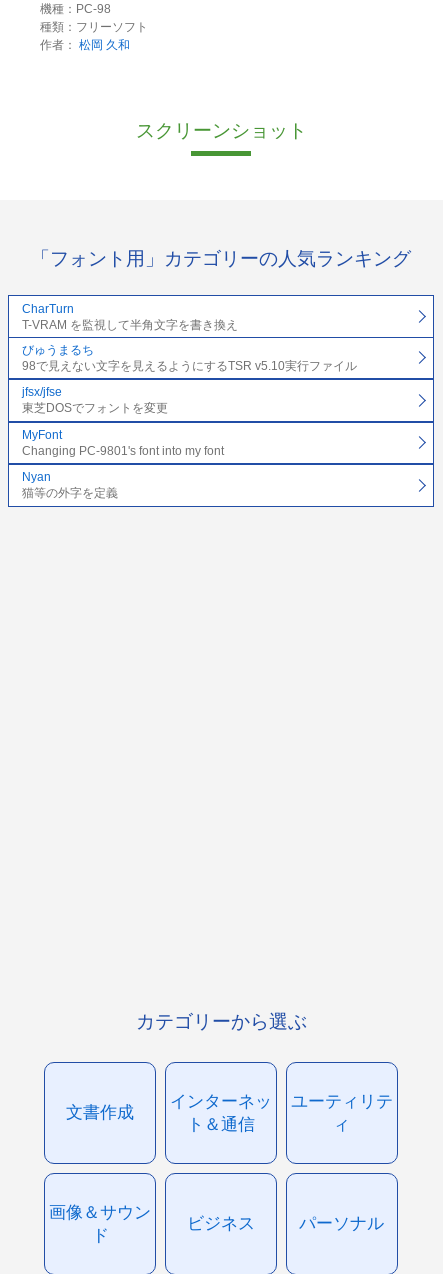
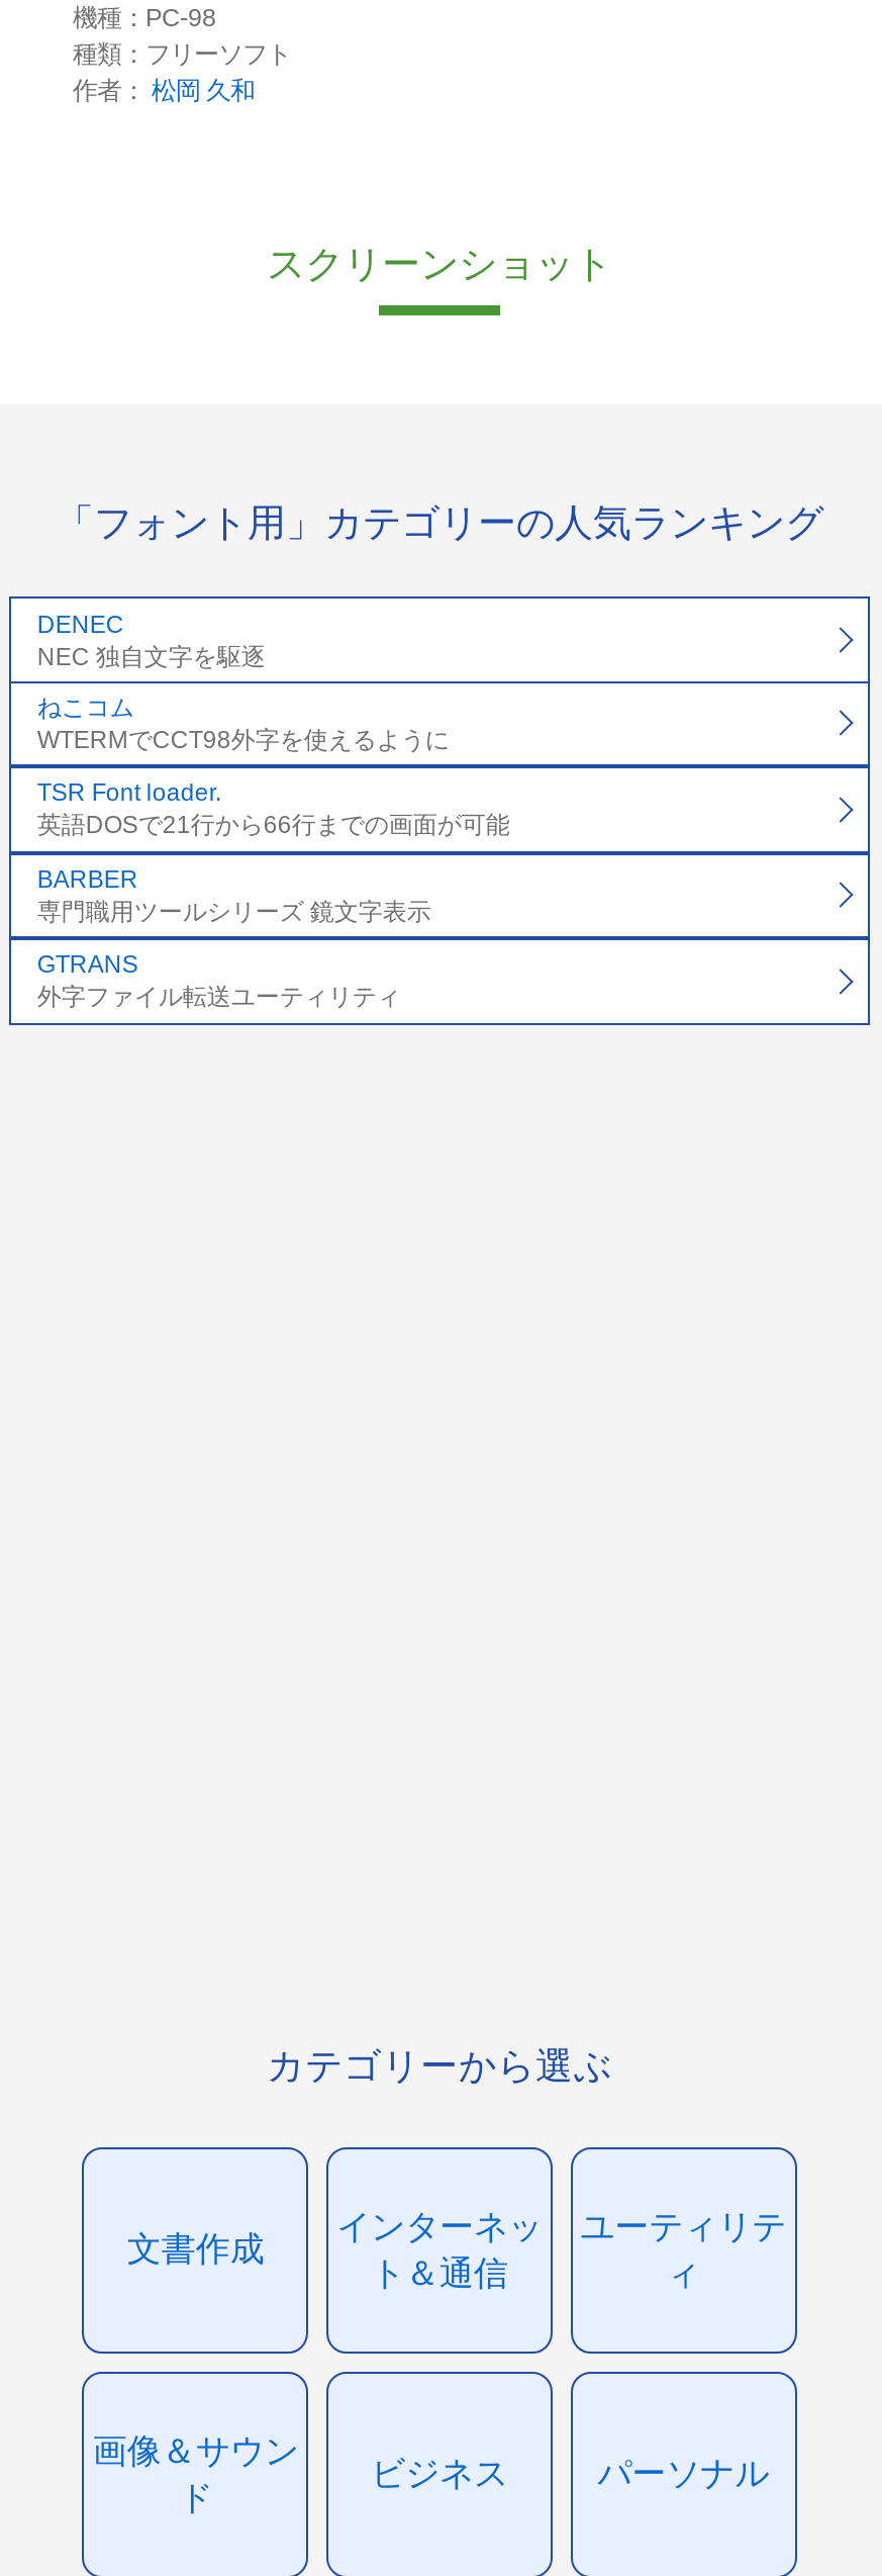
[22,301,238,331] CharTurn | T-VRAM を監視して半角文字を書き換え -> [37,610,266,670] DENEC | NEC 独自文字を駆逐
[22,343,357,373] びゅうまるち | 98で見えない文字を見えるようにするTSR v5.10実行ファイル -> [37,694,449,754] ねこコム | WTERMでCCT98外字を使えるように
[22,385,168,415] jfsx/jfse | 東芝DOSでフォントを変更 -> [37,779,510,840] TSR Font loader. | 英語DOSで21行から66行までの画面が可能
[22,428,224,458] MyFont | Changing PC-9801's font into my font -> [37,865,431,926] BARBER | 専門職用ツールシリーズ 鏡文字表示
[22,470,118,500] Nyan | 猫等の外字を定義 -> [37,951,401,1012] GTRANS | 外字ファイル転送ユーティリティ

